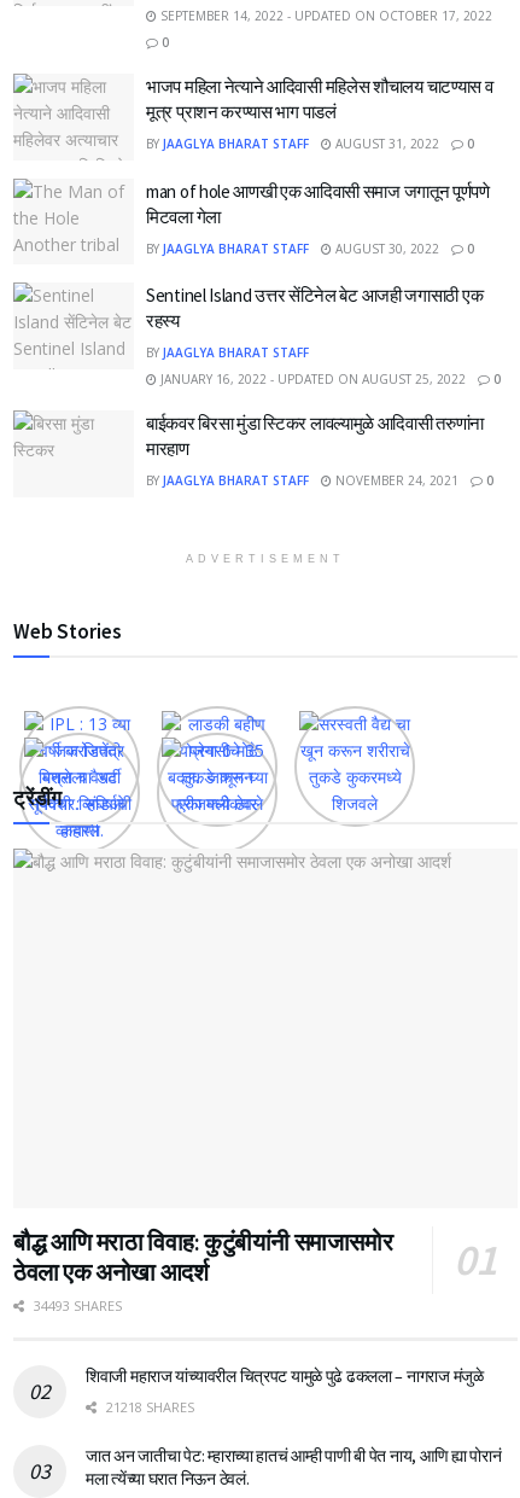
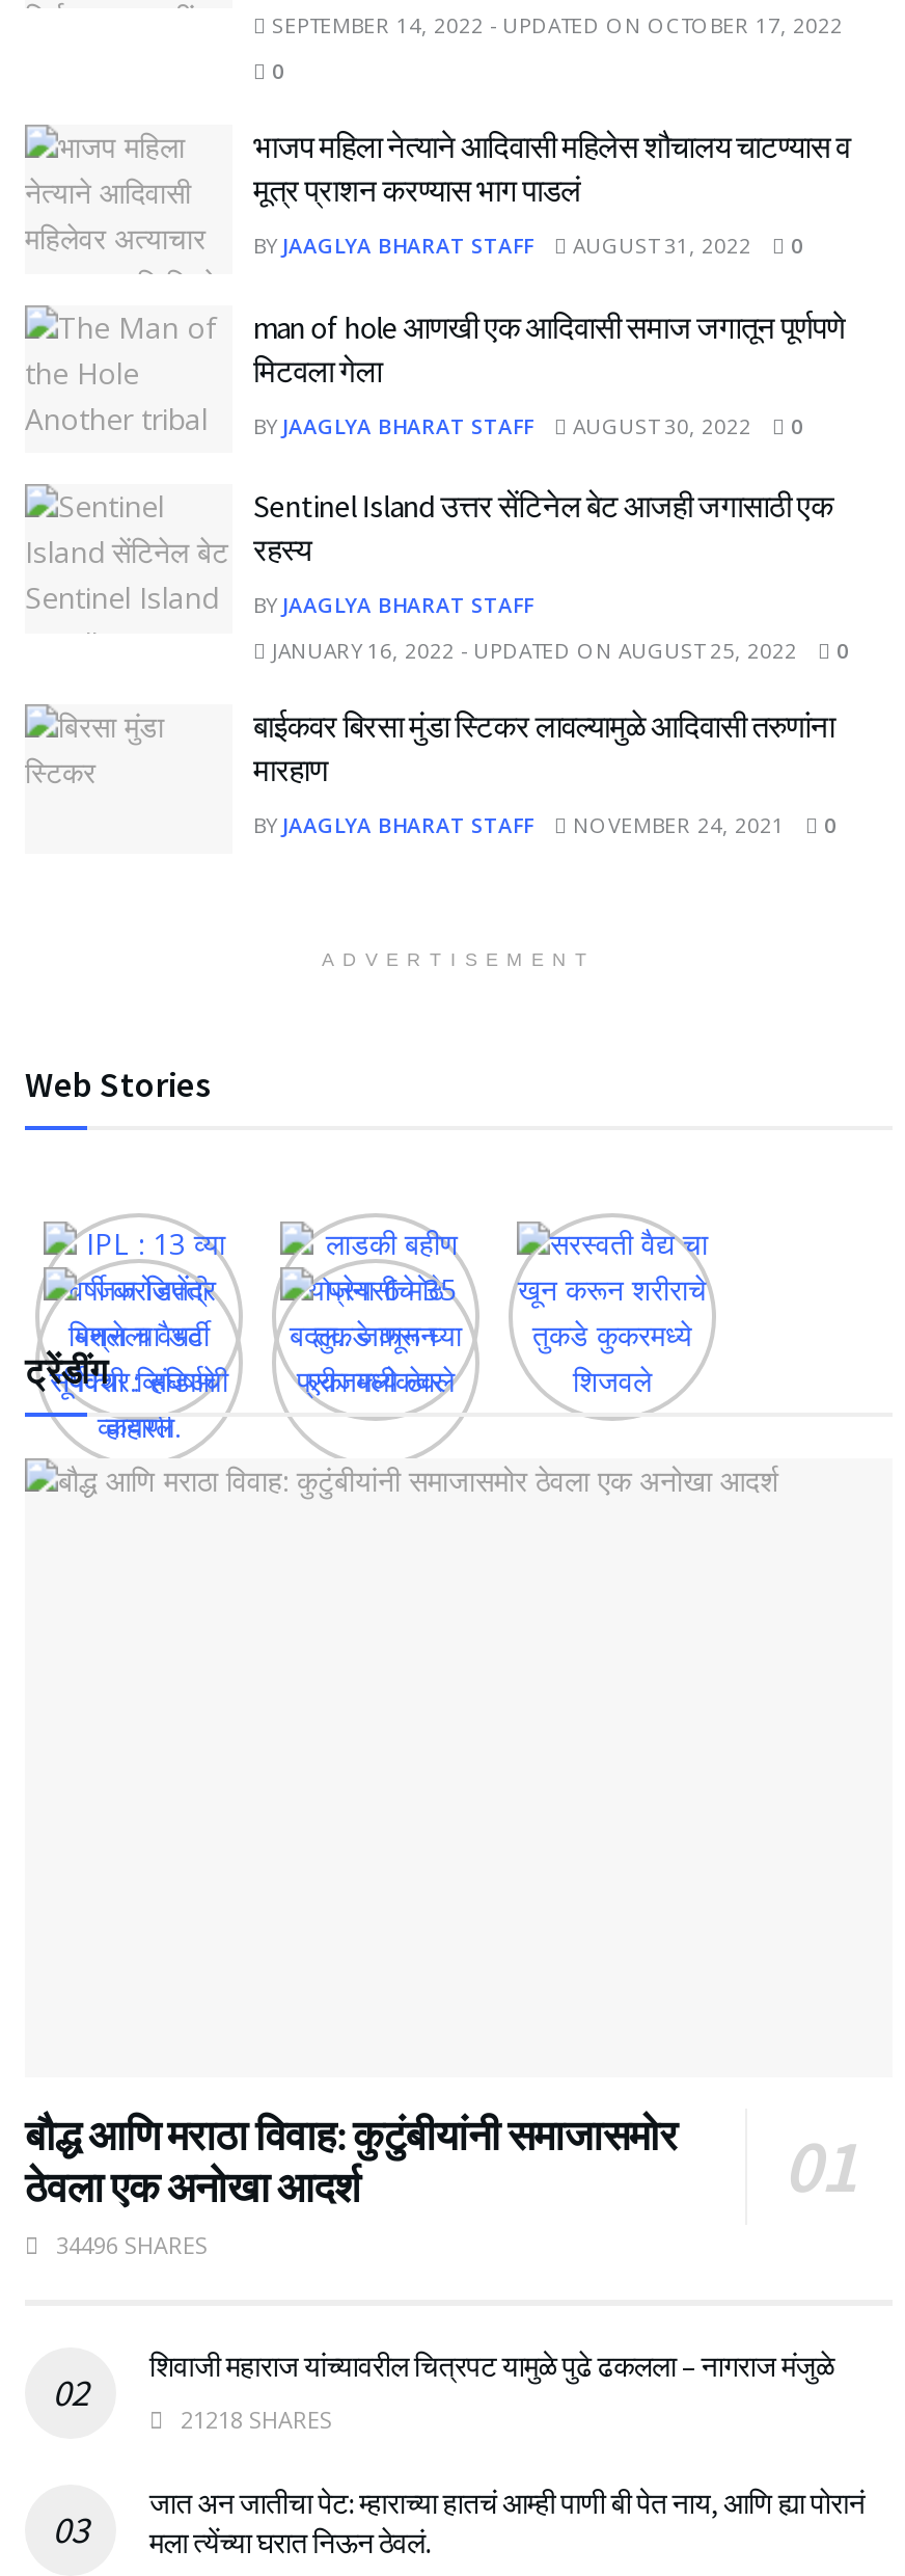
[30,1297,122,1315] 34493 SHARES -> [50,2230,208,2261] 34496 SHARES

